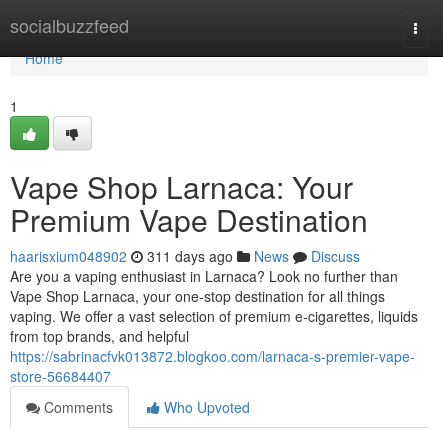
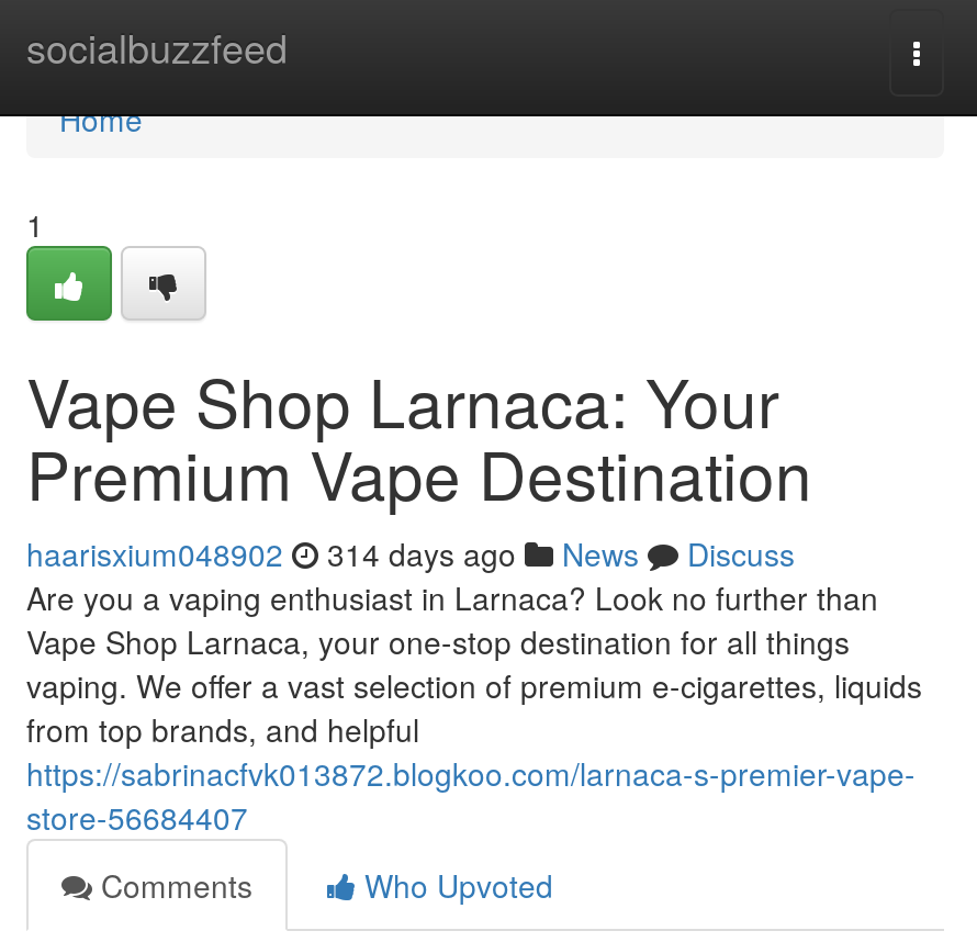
[10,246,360,266] haarisxium048902 311 days ago News Discuss -> [26,531,795,575] haarisxium048902 314 days ago News Discuss

